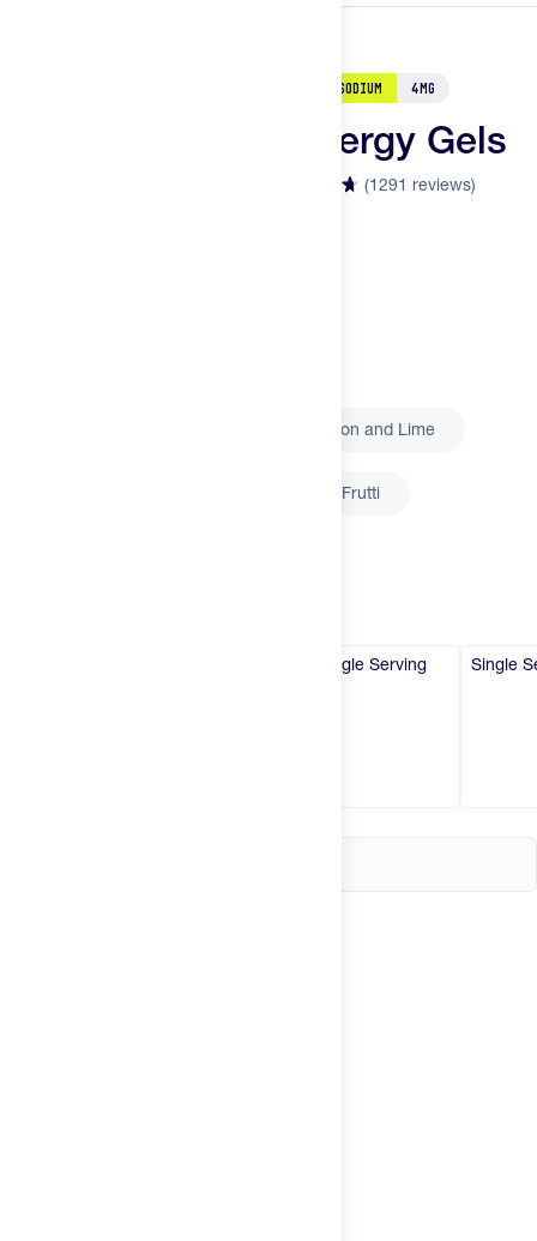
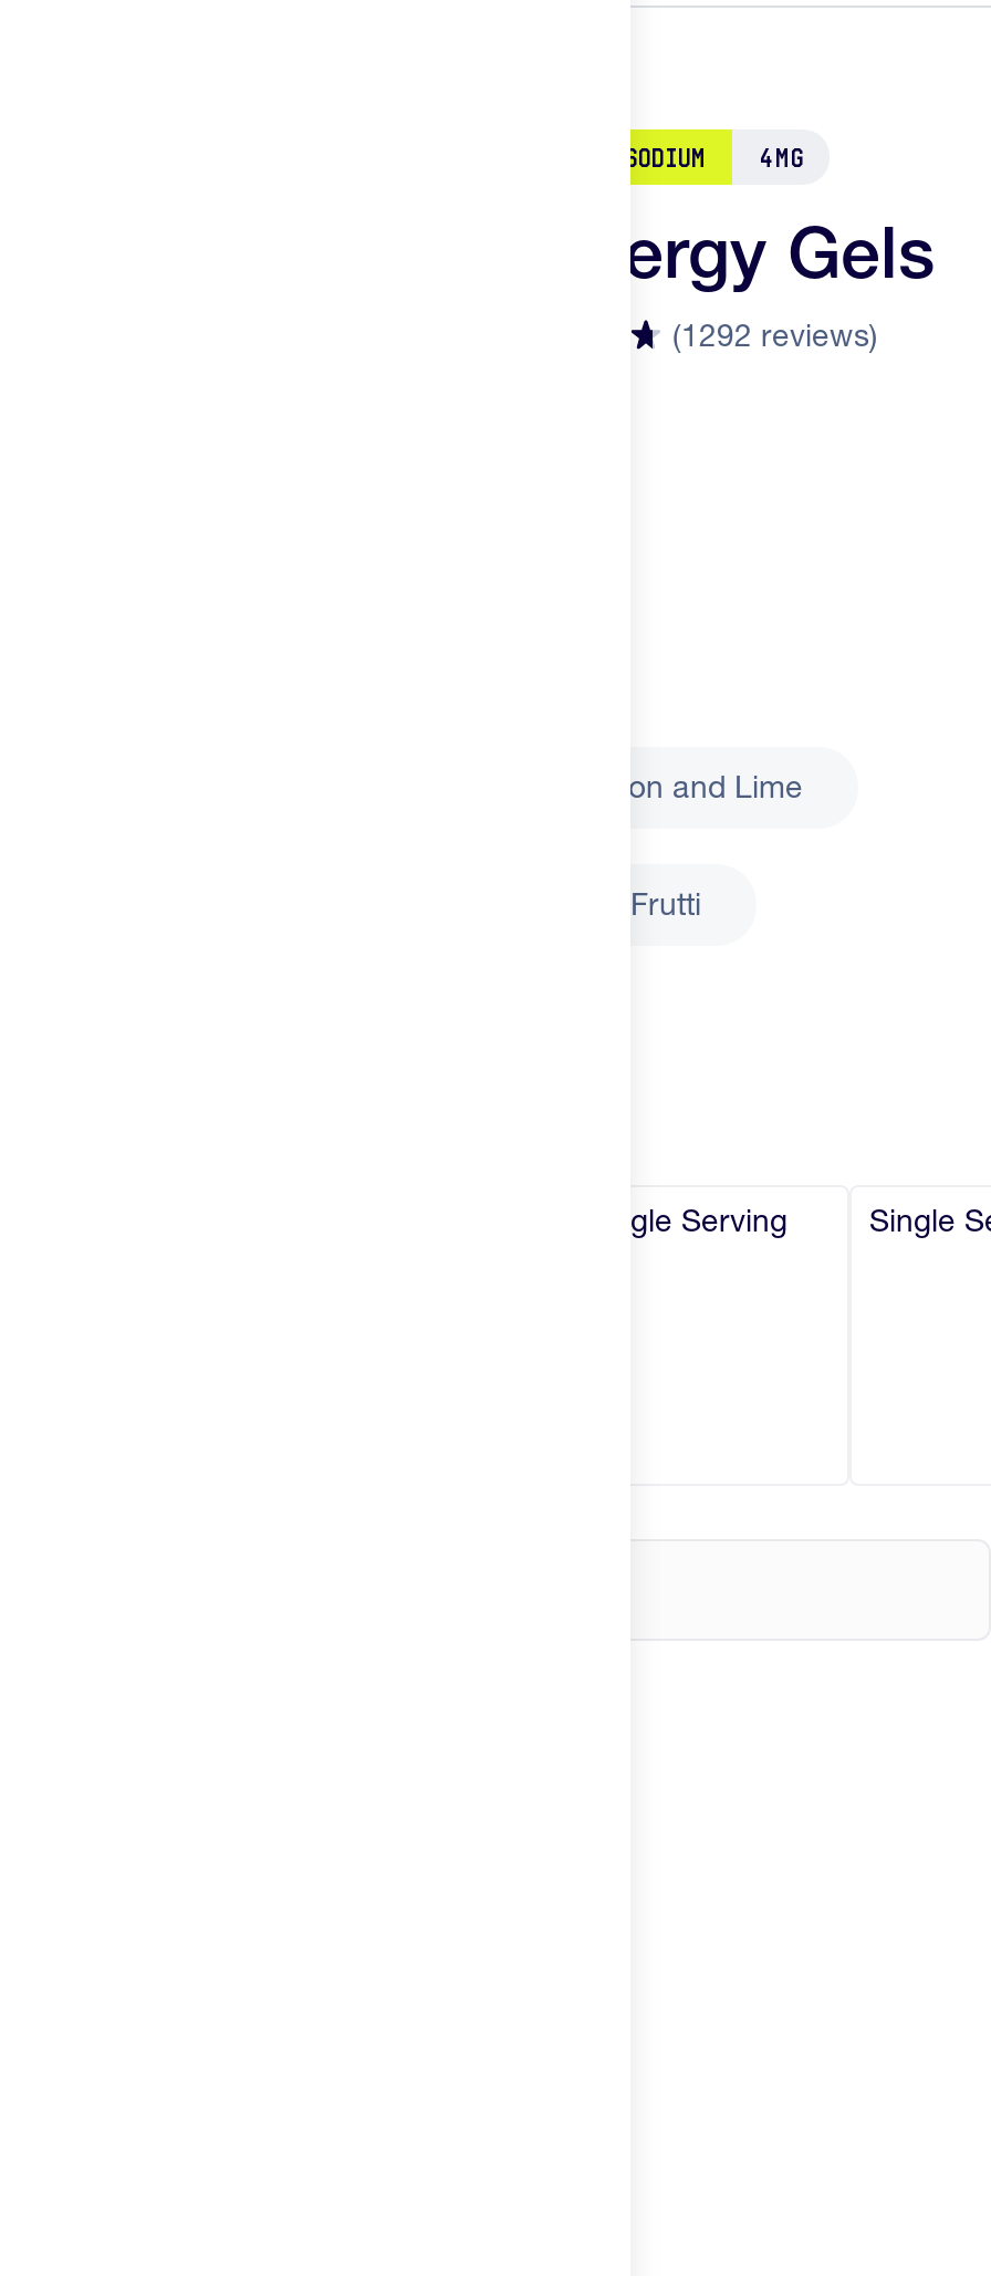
[364,174,476,195] (1291 reviews) -> [672,315,878,355] (1292 reviews)

